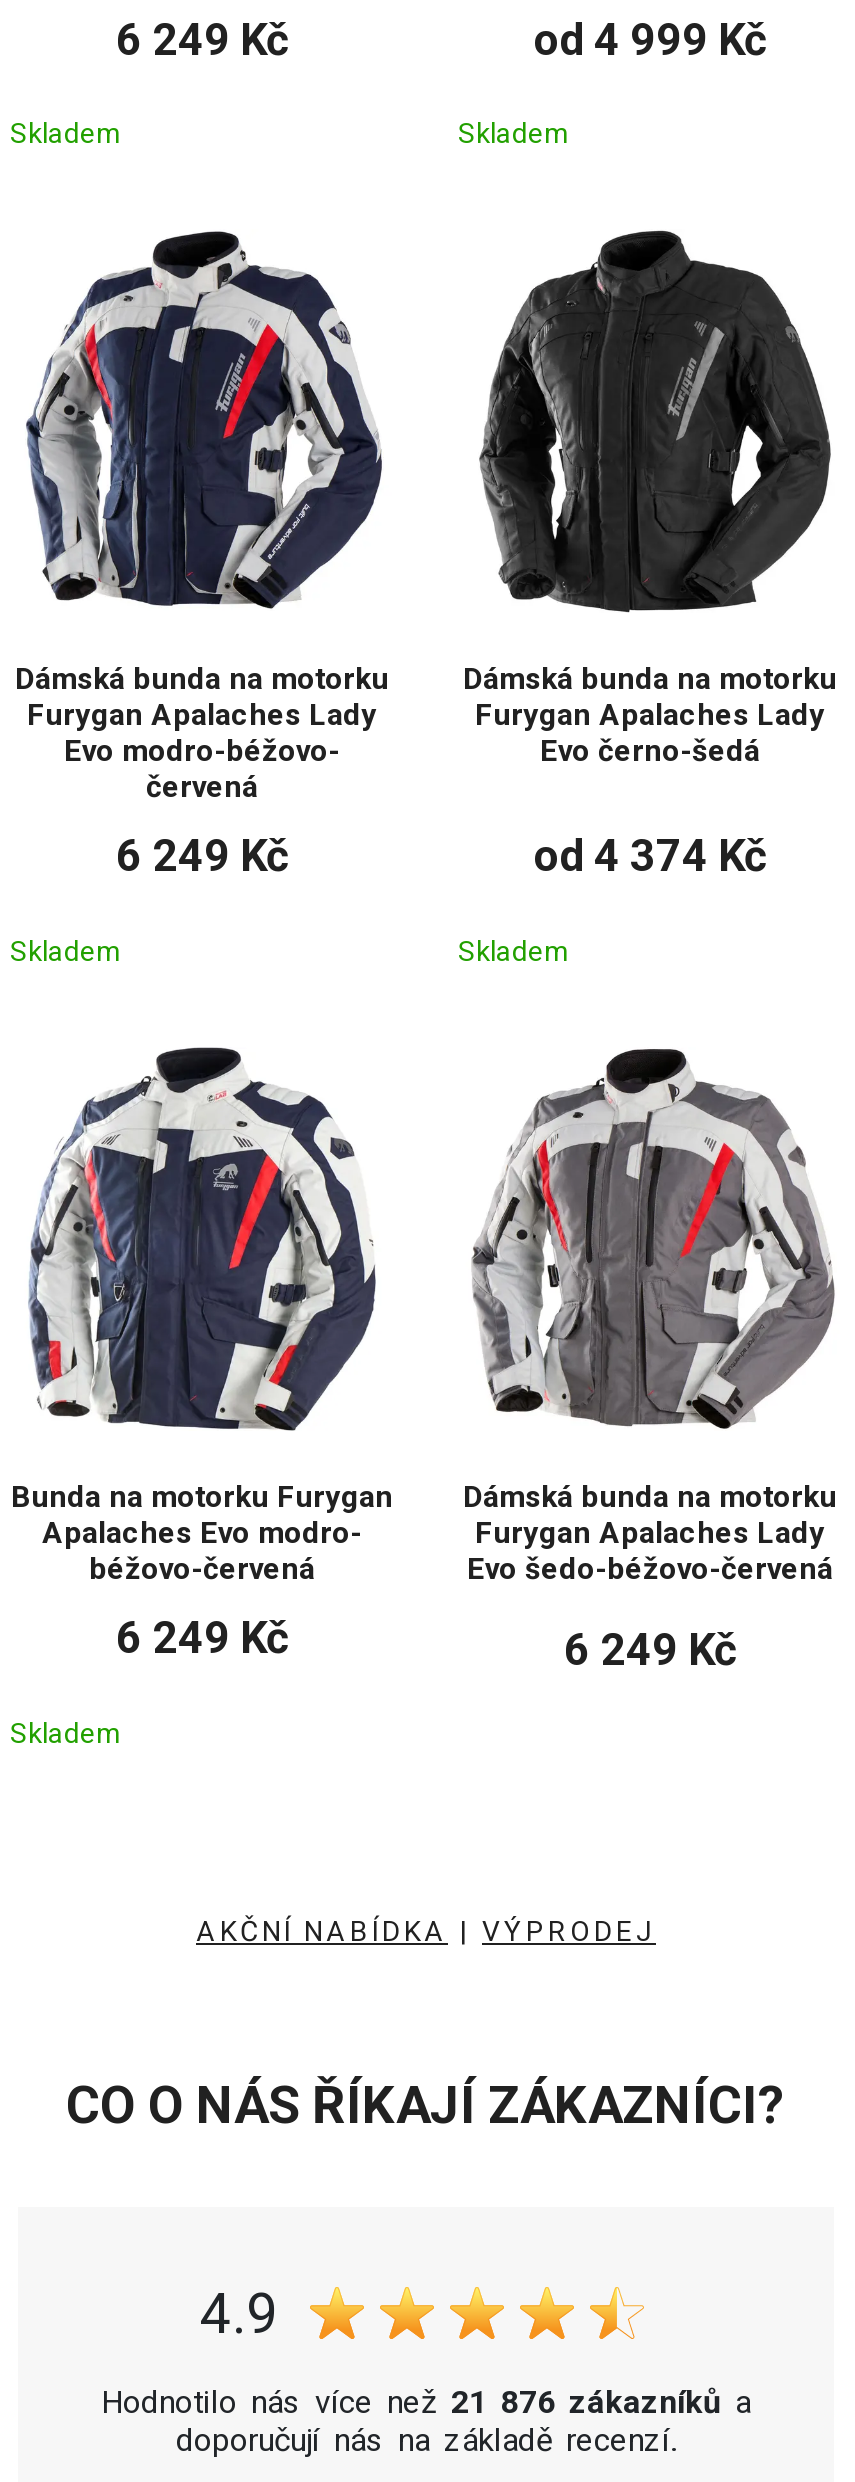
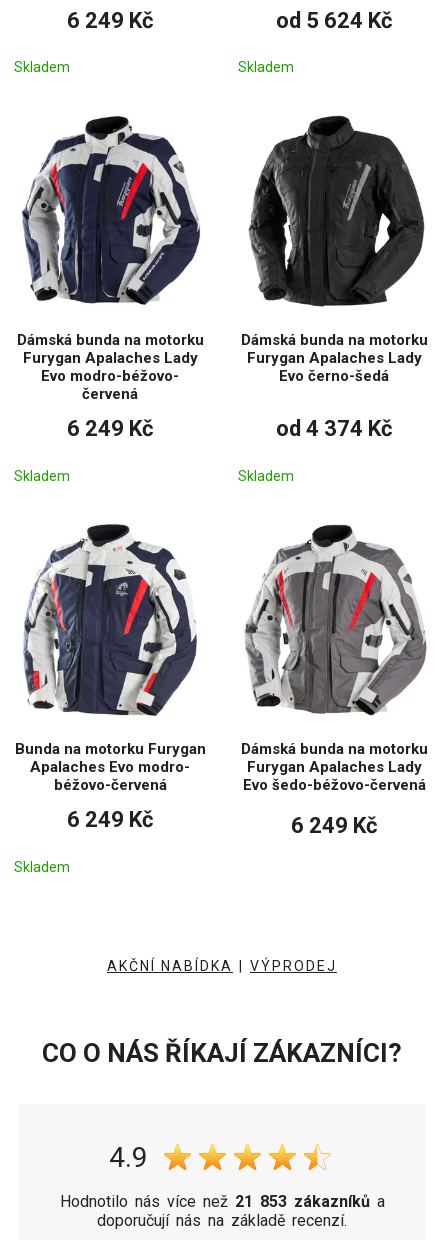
[534,14,766,64] od 4 999 Kč -> [276,8,392,33] od 5 624 Kč
[101,2383,751,2421] Hodnotilo nás více než 21 876 zákazníků a -> [59,1192,384,1211] Hodnotilo nás více než 21 853 zákazníků a

